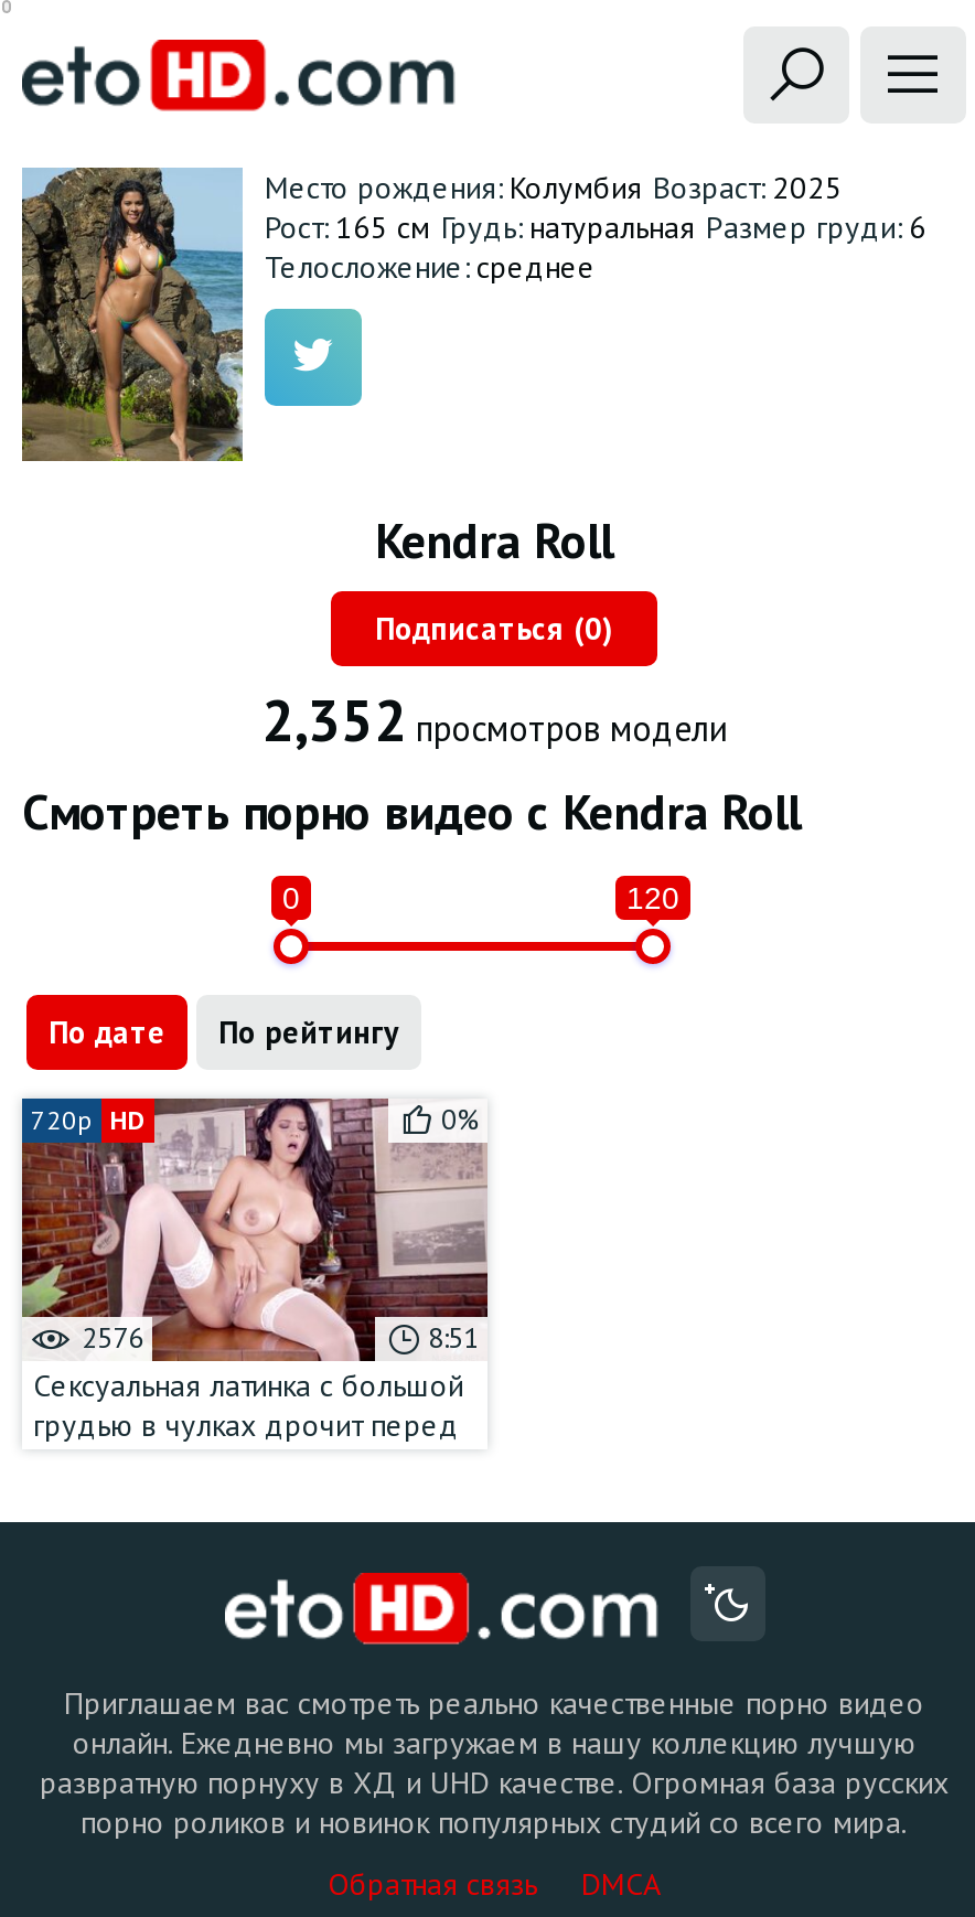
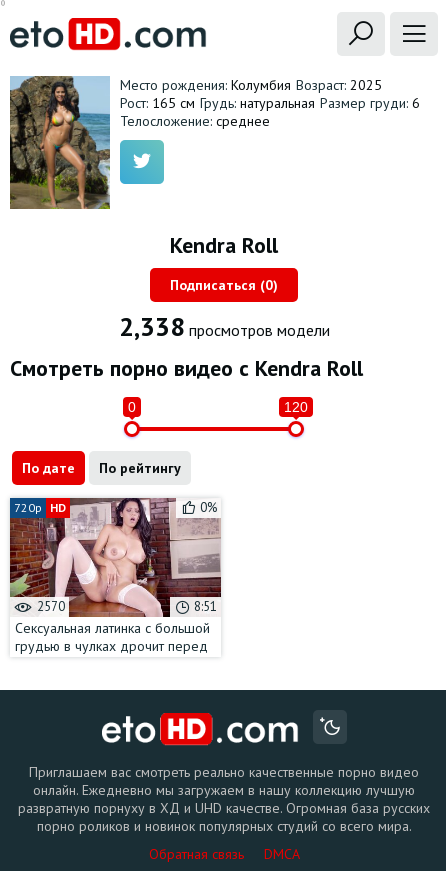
[261,685,727,757] 2,352 просмотров модели -> [118,310,329,343] 2,338 просмотров модели
[75,1319,143,1357] 2576 -> [34,598,65,615] 2570

